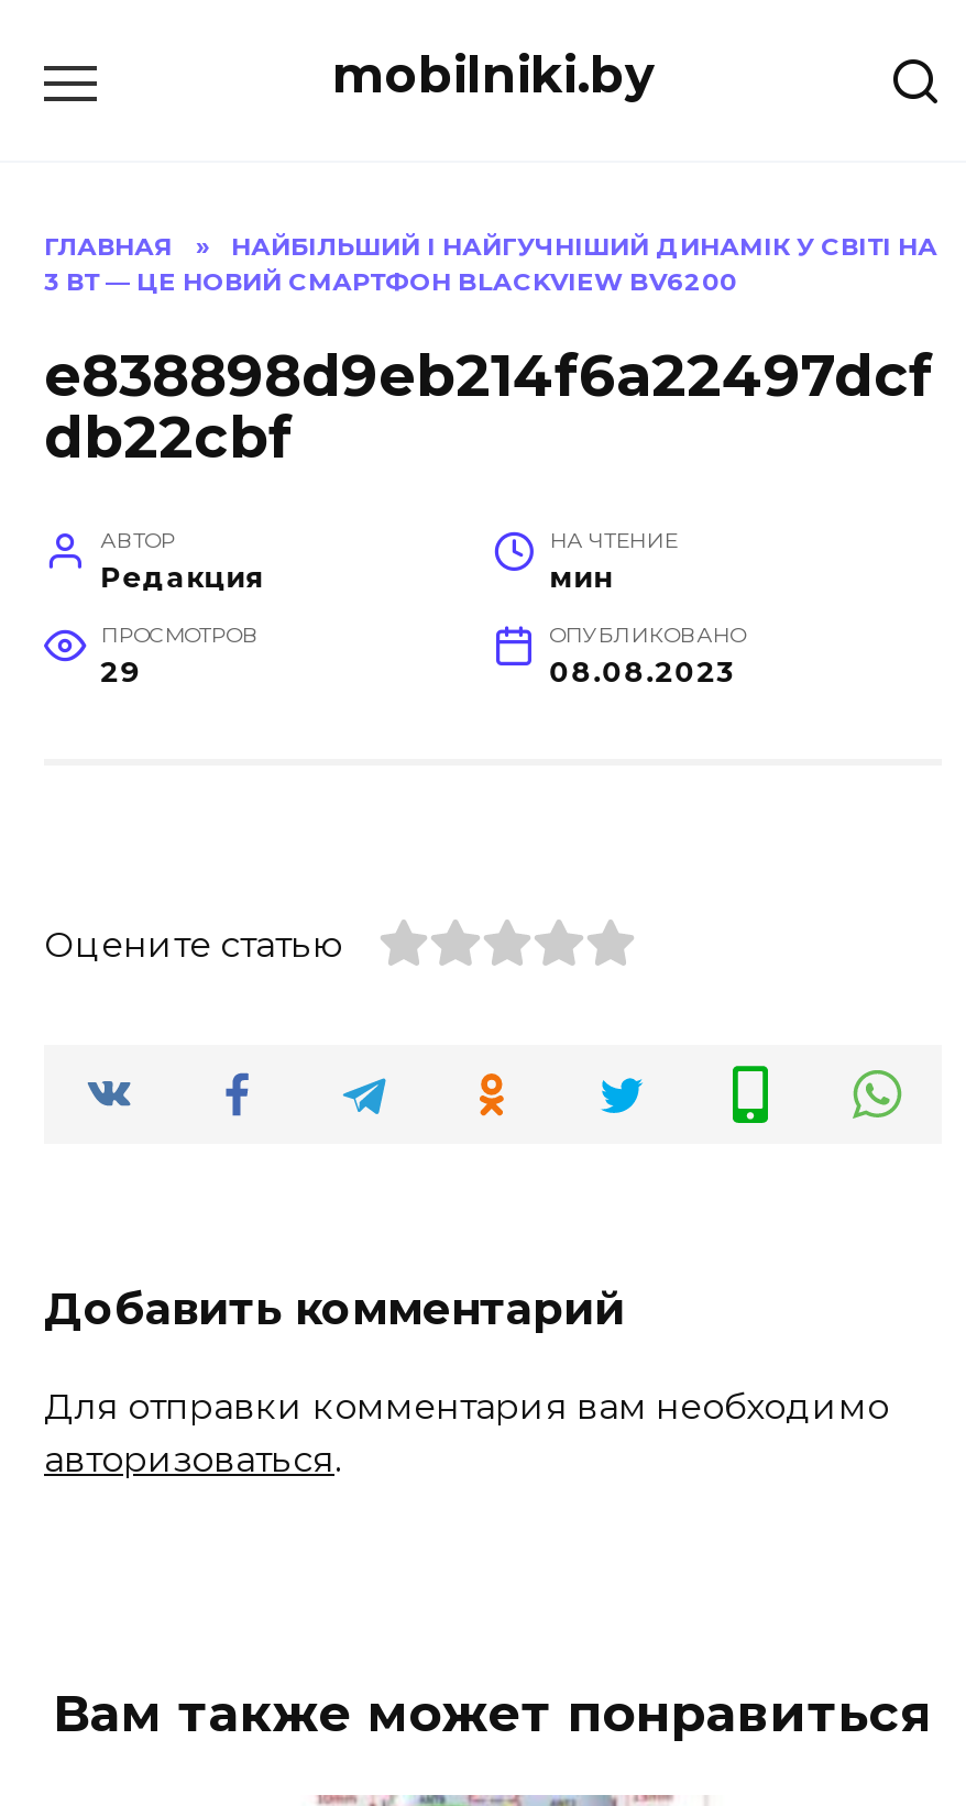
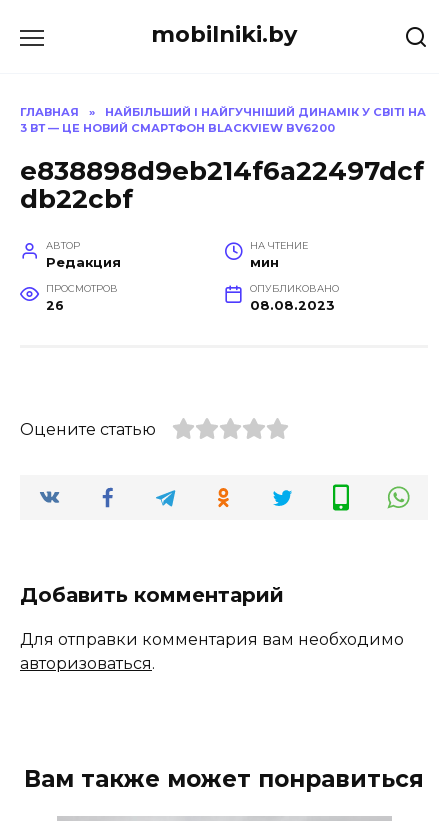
[100,655,140,688] 29 -> [46,298,64,313] 26

